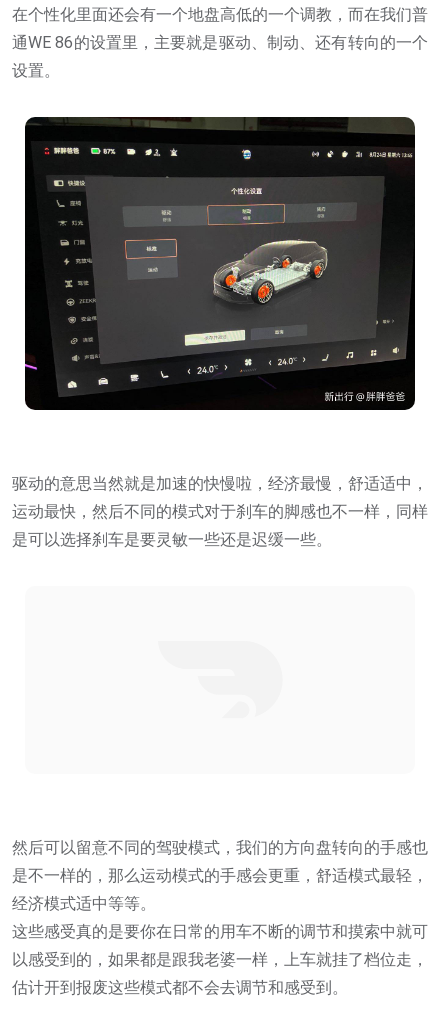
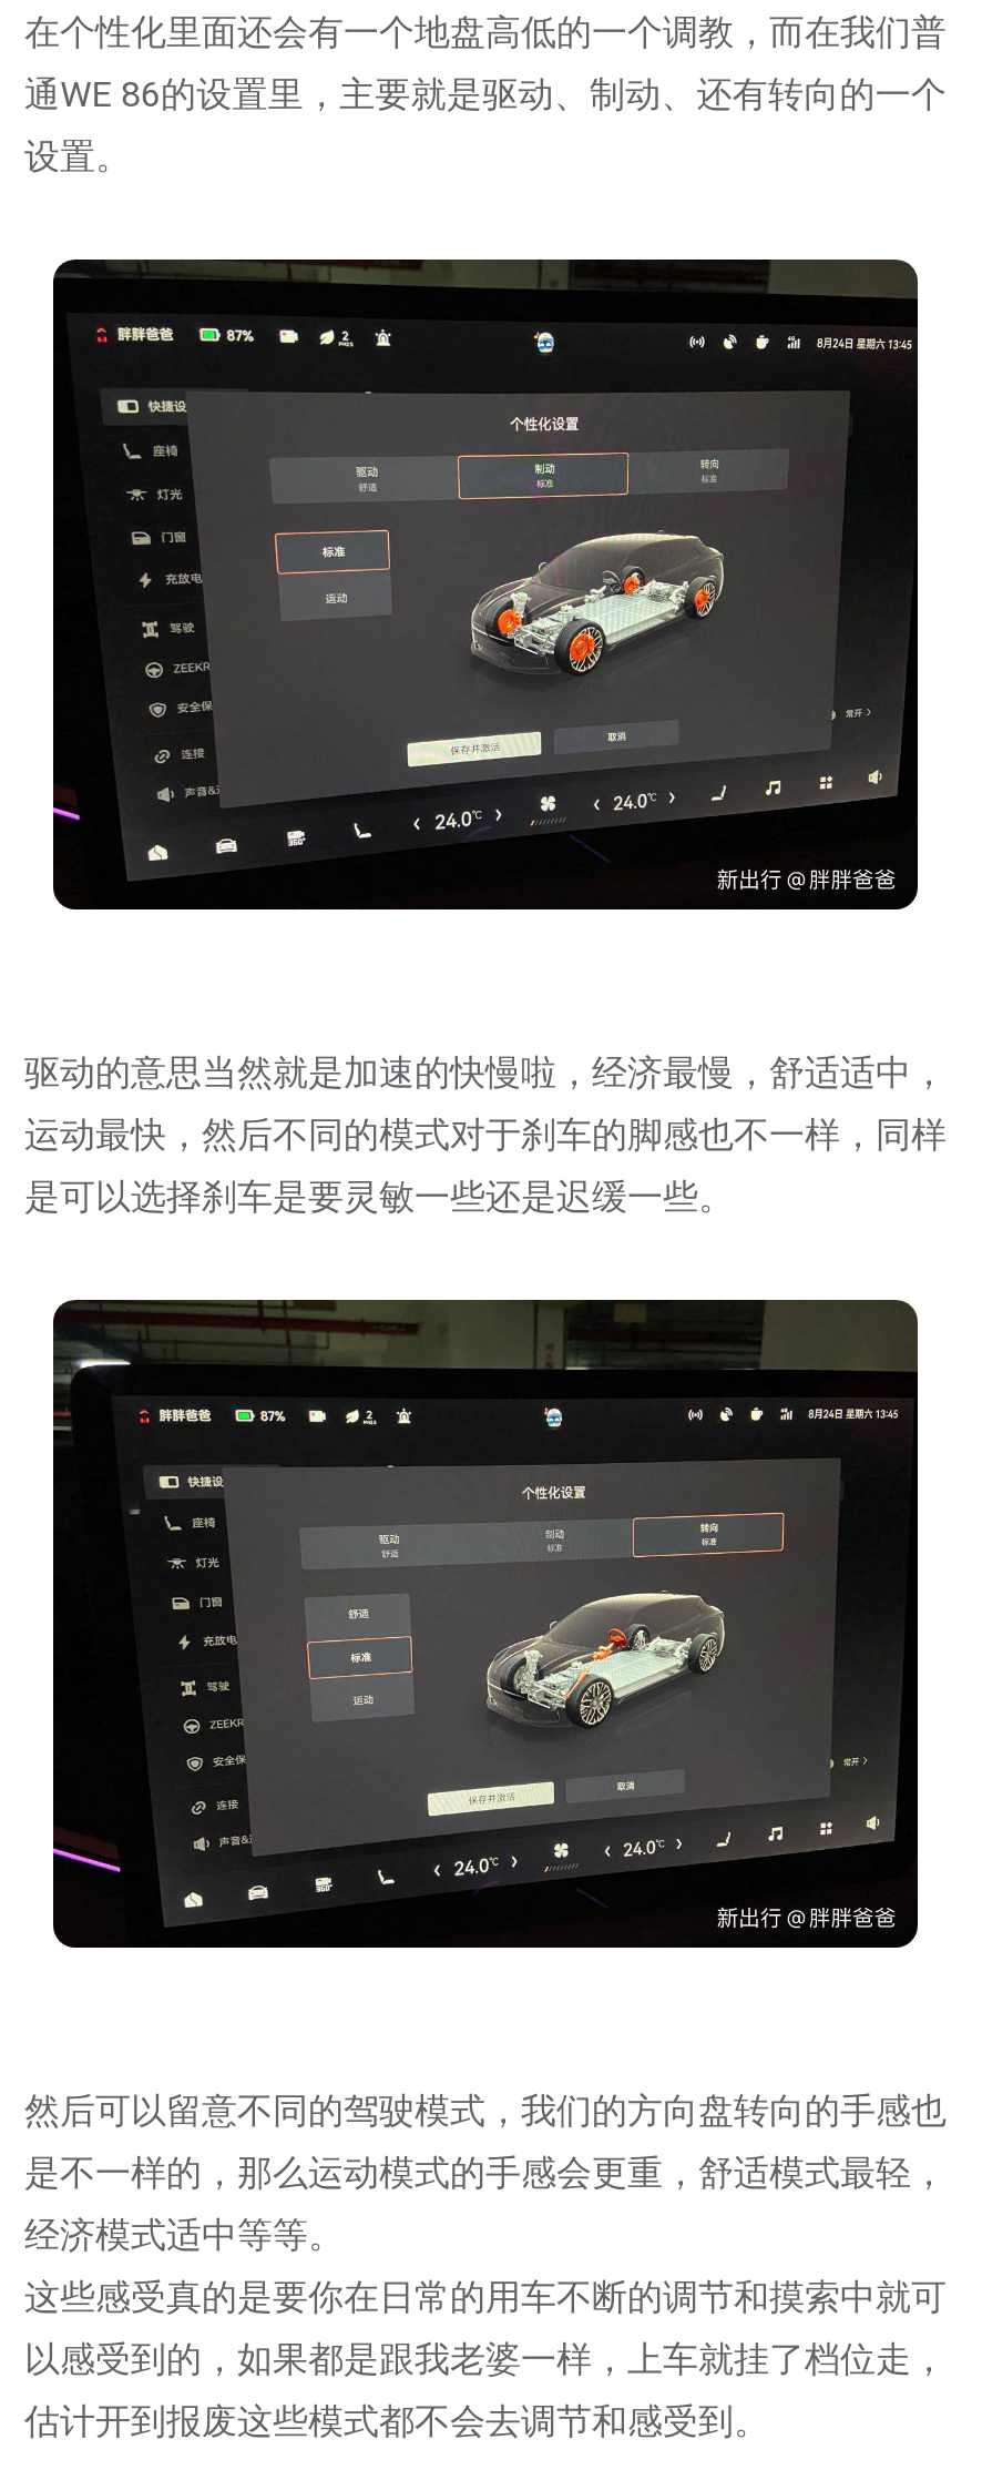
none -> [51,1298,920,1950] [image]

